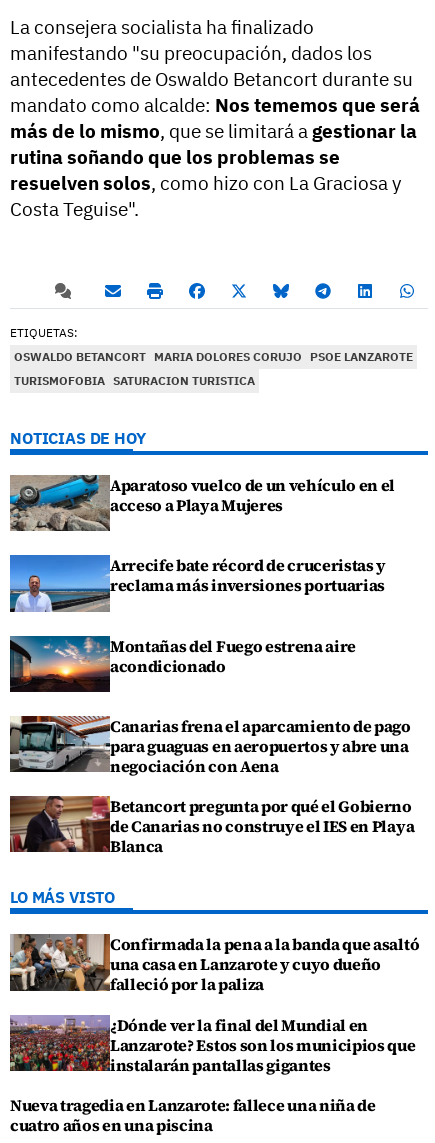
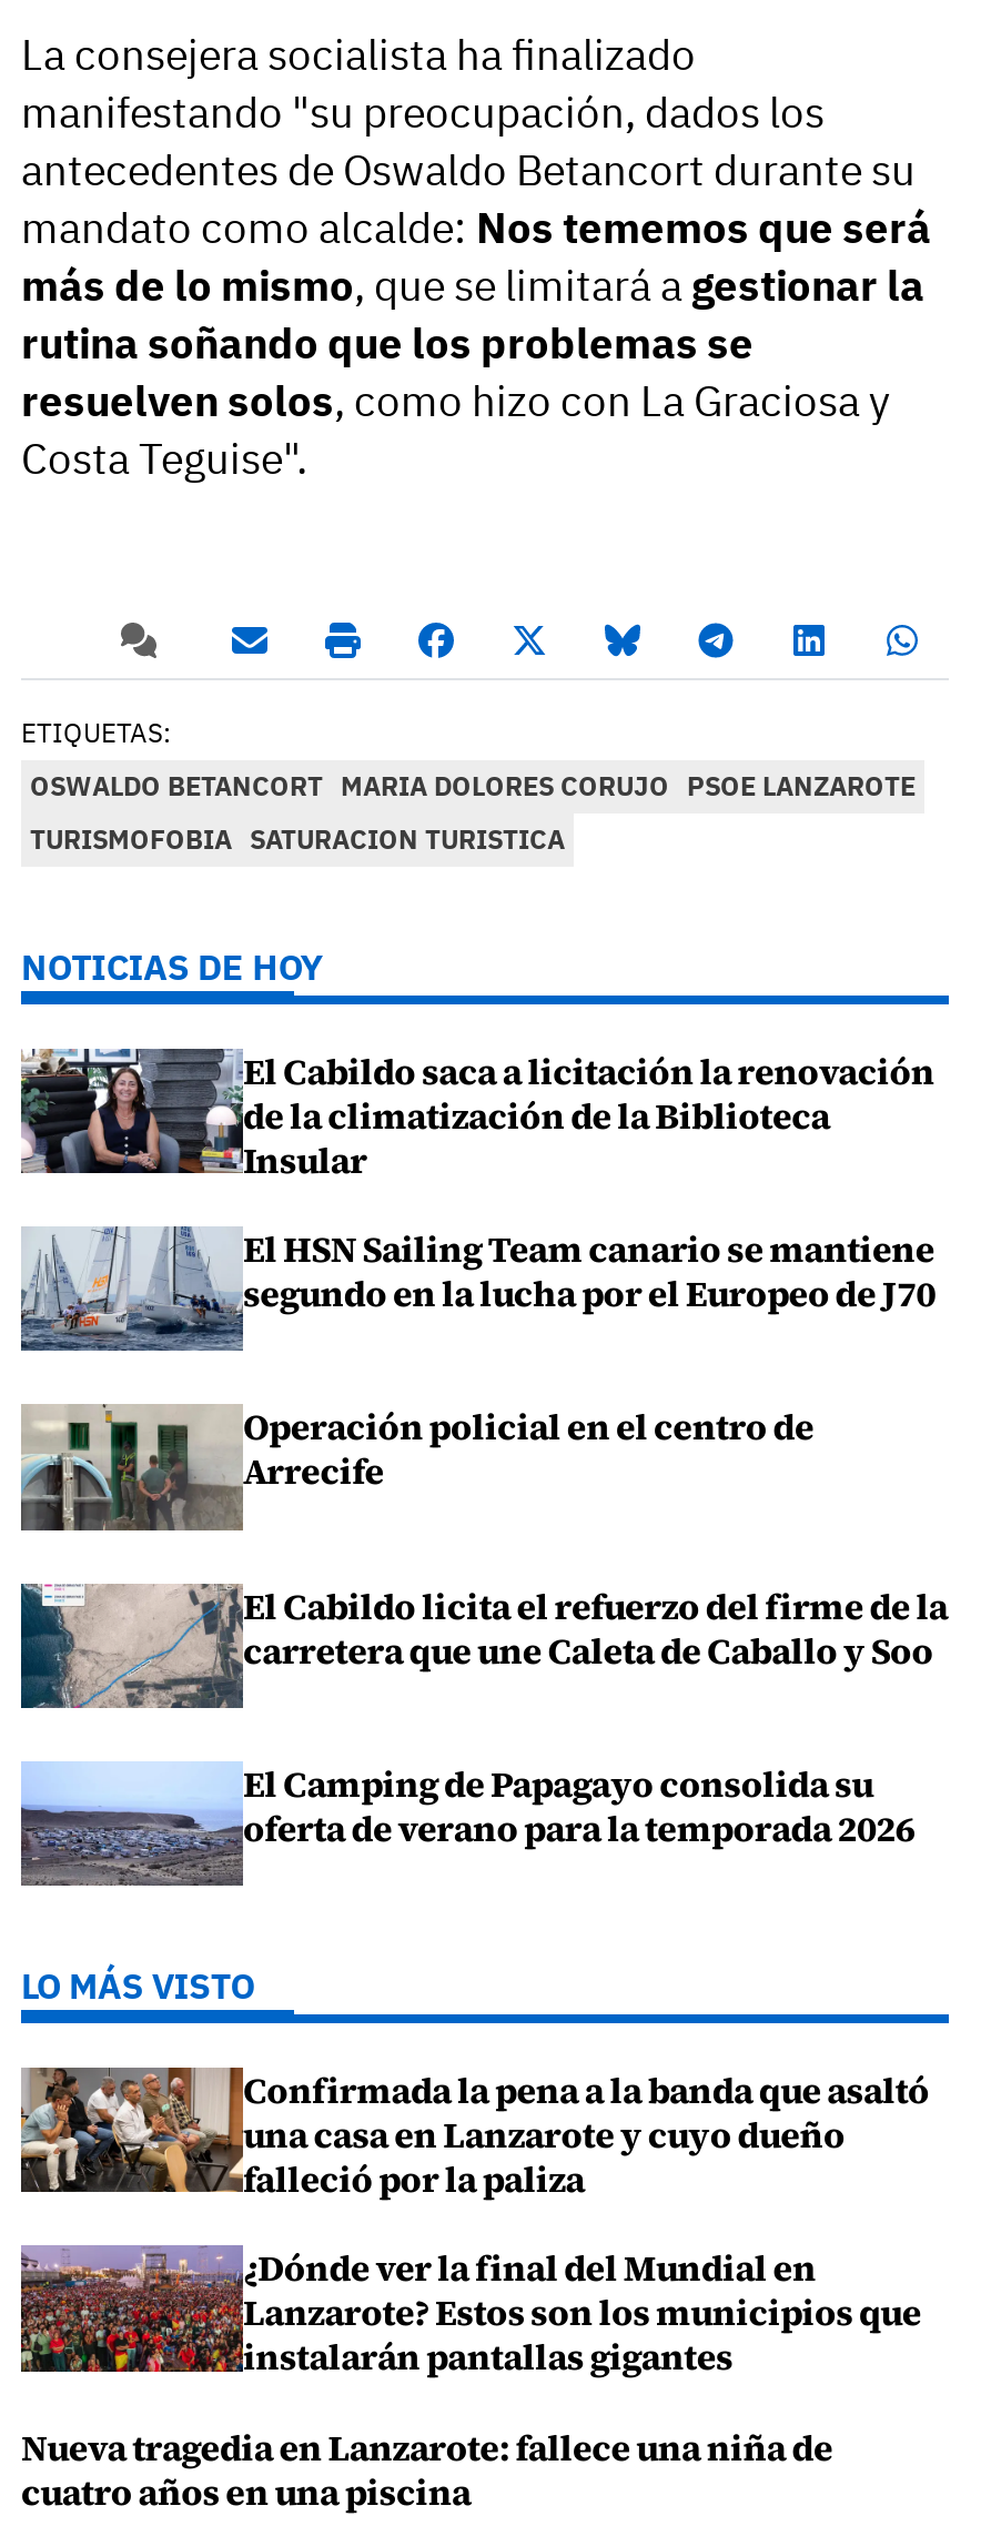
[9,474,395,532] [image] | Aparatoso vuelco de un vehículo en el | acceso a Playa Mujeres -> [19,1047,935,1184] [image] | El Cabildo saca a licitación la renovación | de la climatización de la Biblioteca | Insular
[10,554,386,612] [image] | Arrecife bate récord de cruceristas y | reclama más inversiones portuarias -> [19,1225,935,1353] [image] | El HSN Sailing Team canario se mantiene | segundo en la lucha por el Europeo de J70
[9,635,356,693] [image] | Montañas del Fuego estrena aire | acondicionado -> [19,1402,814,1533] [image] | Operación policial en el centro de | Arrecife
[9,715,411,777] [image] | Canarias frena el aparcamiento de pago | para guaguas en aeropuertos y abre una | negociación con Aena -> [19,1581,948,1710] [image] | El Cabildo licita el refuerzo del firme de la | carretera que une Caleta de Caballo y Soo
[9,795,414,857] [image] | Betancort pregunta por qué el Gobierno | de Canarias no construye el IES en Playa | Blanca -> [19,1759,914,1888] [image] | El Camping de Papagayo consolida su | oferta de verano para la temporada 2026

